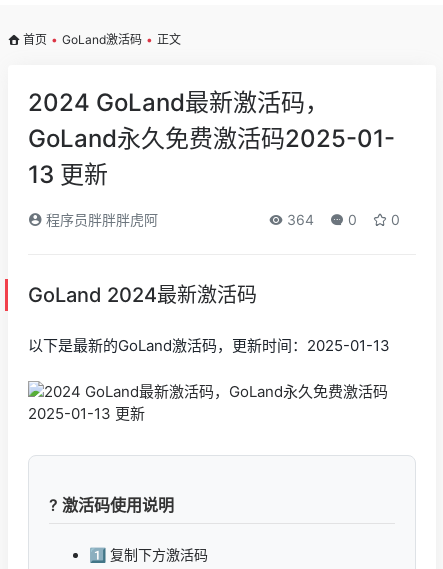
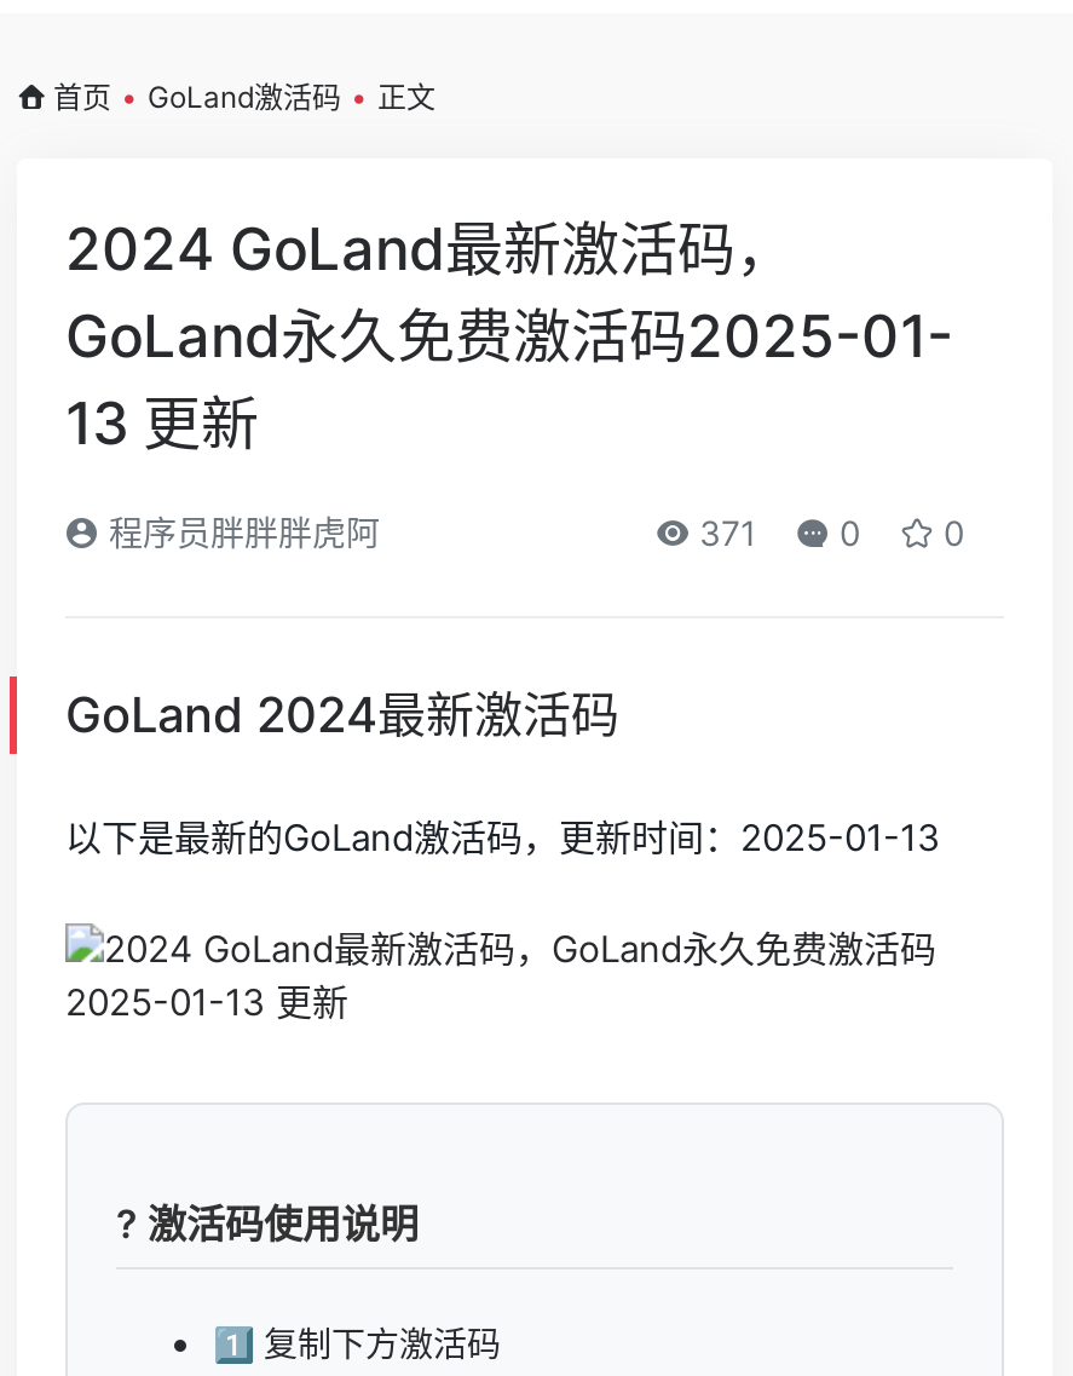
[283,211,400,228] 364 0 0 -> [690,512,965,553] 371 0 0

